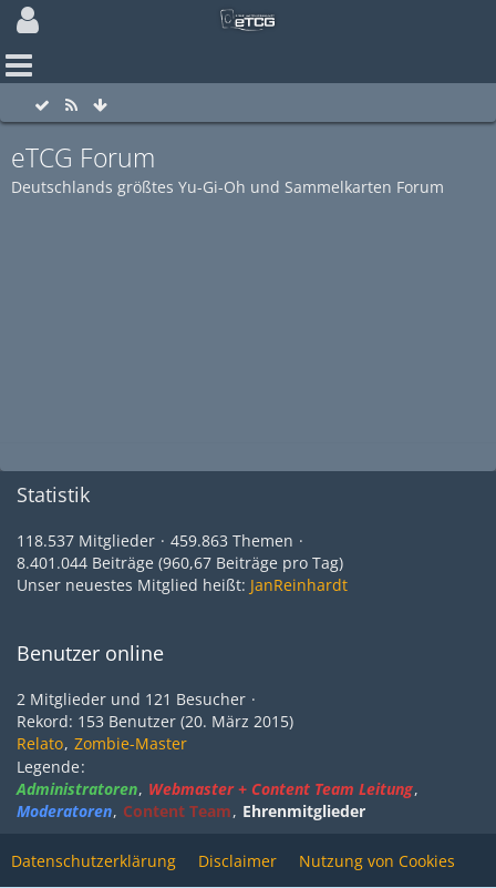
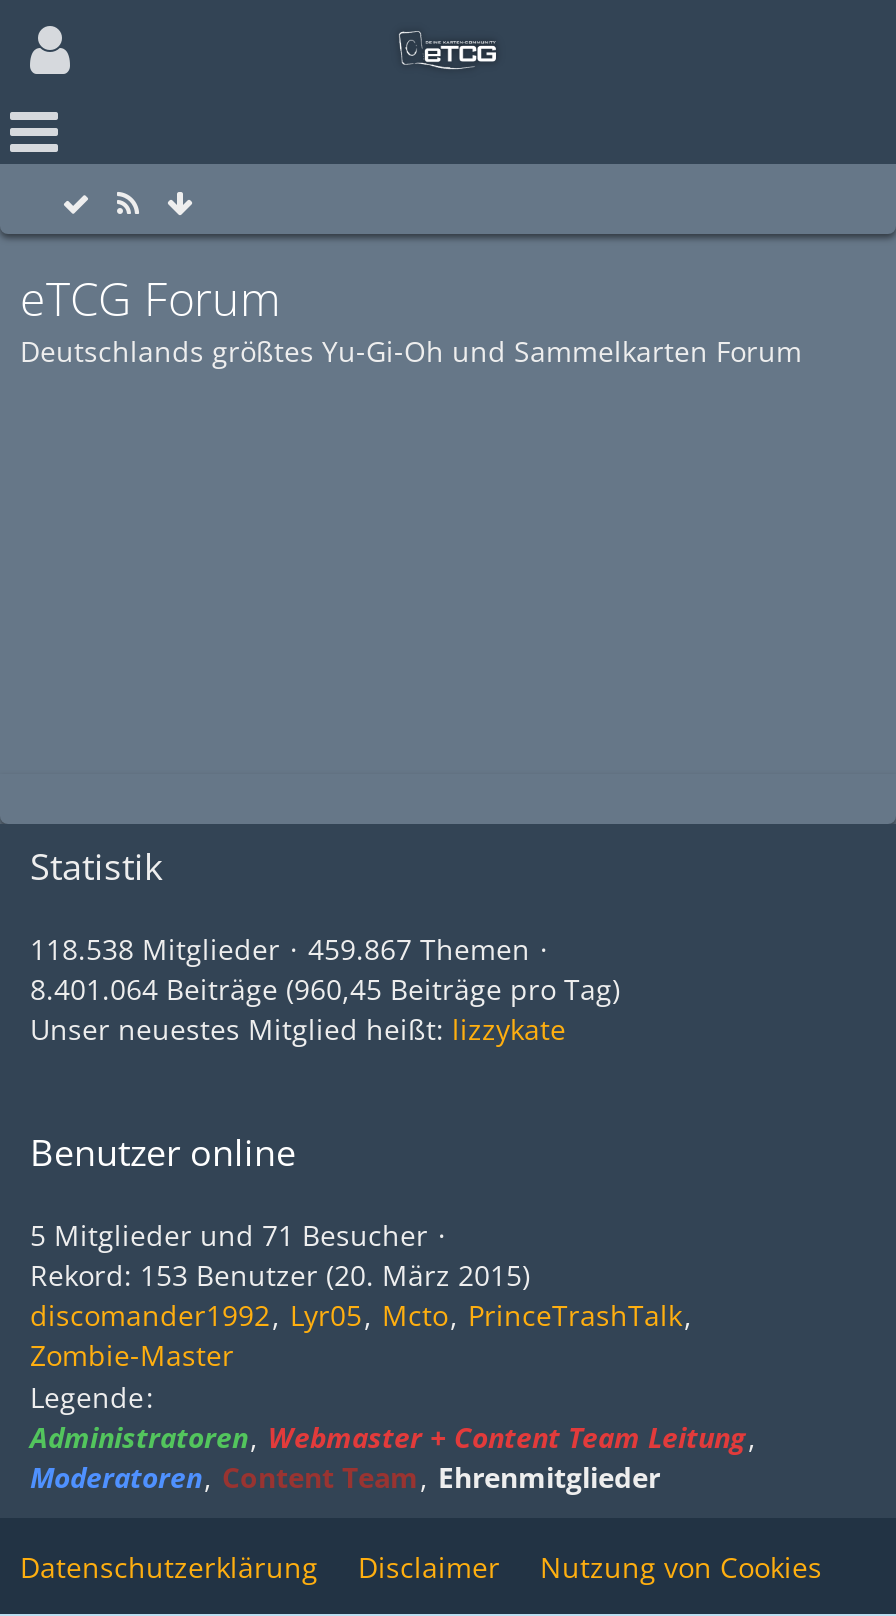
moved [17,481,90,508] -> [30,842,162,890]: Statistik
[17,530,155,551] 118.537 Mitglieder -> [30,930,280,968] 118.538 Mitglieder
[170,530,293,551] 459.863 Themen -> [308,930,530,968] 459.867 Themen
[17,552,343,573] 8.401.044 Beiträge (960,67 Beiträge pro Tag) -> [30,970,620,1008] 8.401.064 Beiträge (960,45 Beiträge pro Tag)
[17,574,348,595] Unser neuestes Mitglied heißt: JanReinhardt -> [30,1010,566,1048] Unser neuestes Mitglied heißt: lizzykate
moved [17,639,164,666] -> [30,1128,296,1176]: Benutzer online
[17,688,246,709] 2 Mitglieder und 121 Besucher -> [30,1216,428,1254] 5 Mitglieder und 71 Besucher
moved [17,710,293,731] -> [30,1256,530,1294]: Rekord: 153 Benutzer (20. März 2015)
[17,733,187,754] Relato Zombie-Master -> [30,1296,682,1374] discomander1992 Lyr05 Mcto PrinceTrashTalk | Zombie-Master

